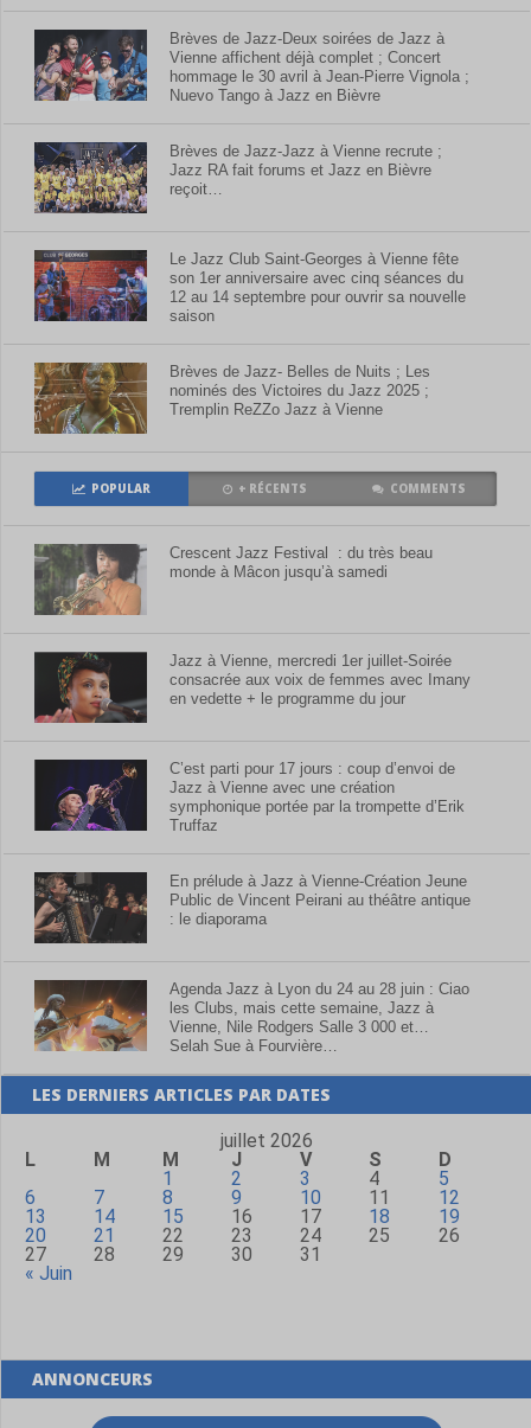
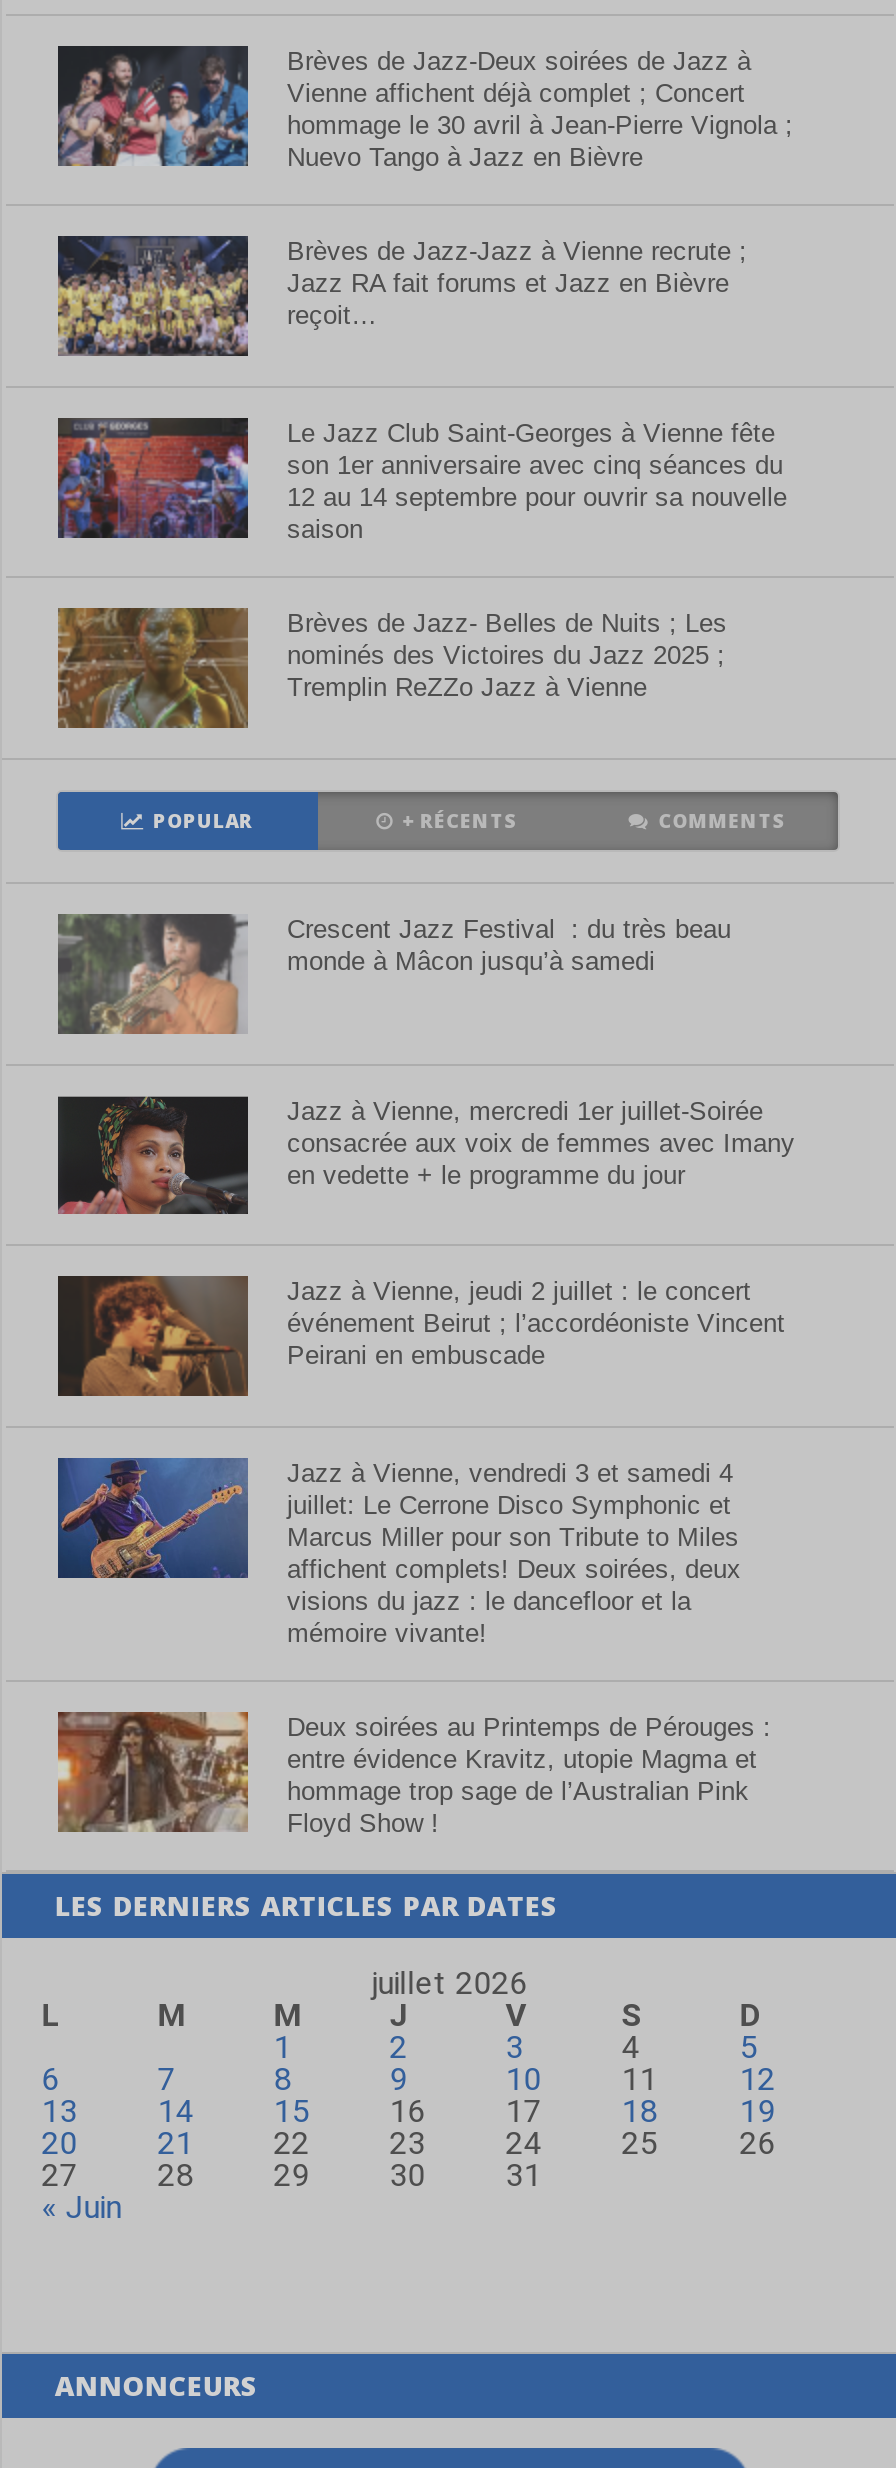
[38,758,465,835] [image] | C’est parti pour 17 jours : coup d’envoi de | Jazz à Vienne avec une création | symphonique portée par la trompette d’Erik | Truffaz -> [64,1274,785,1398] [image] | Jazz à Vienne, jeudi 2 juillet : le concert | événement Beirut ; l’accordéoniste Vincent | Peirani en embuscade
[33,866,471,944] [image] | En prélude à Jazz à Vienne-Création Jeune | Public de Vincent Peirani au théâtre antique | : le diaporama -> [56,1456,741,1649] [image] | Jazz à Vienne, vendredi 3 et samedi 4 | juillet: Le Cerrone Disco Symphonic et | Marcus Miller pour son Tribute to Miles | affichent complets! Deux soirées, deux | visions du jazz : le dancefloor et la | mémoire vivante!
[34,979,470,1055] [image] | Agenda Jazz à Lyon du 24 au 28 juin : Ciao | les Clubs, mais cette semaine, Jazz à | Vienne, Nile Rodgers Salle 3 000 et… | Selah Sue à Fourvière… -> [56,1710,771,1839] [image] | Deux soirées au Printemps de Pérouges : | entre évidence Kravitz, utopie Magma et | hommage trop sage de l’Australian Pink | Floyd Show !

